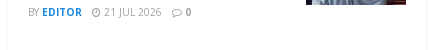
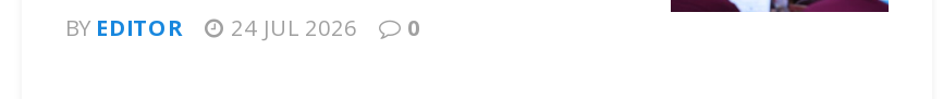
[28,5,191,19] BY EDITOR 21 JUL 2026 0 -> [65,12,420,42] BY EDITOR 24 JUL 2026 0

